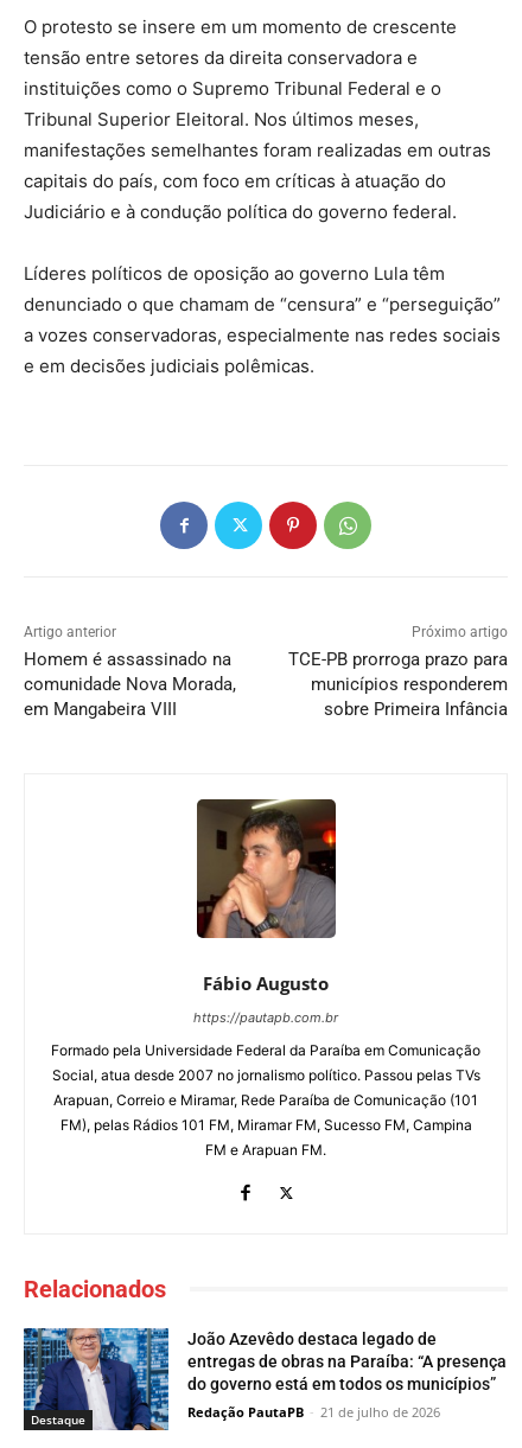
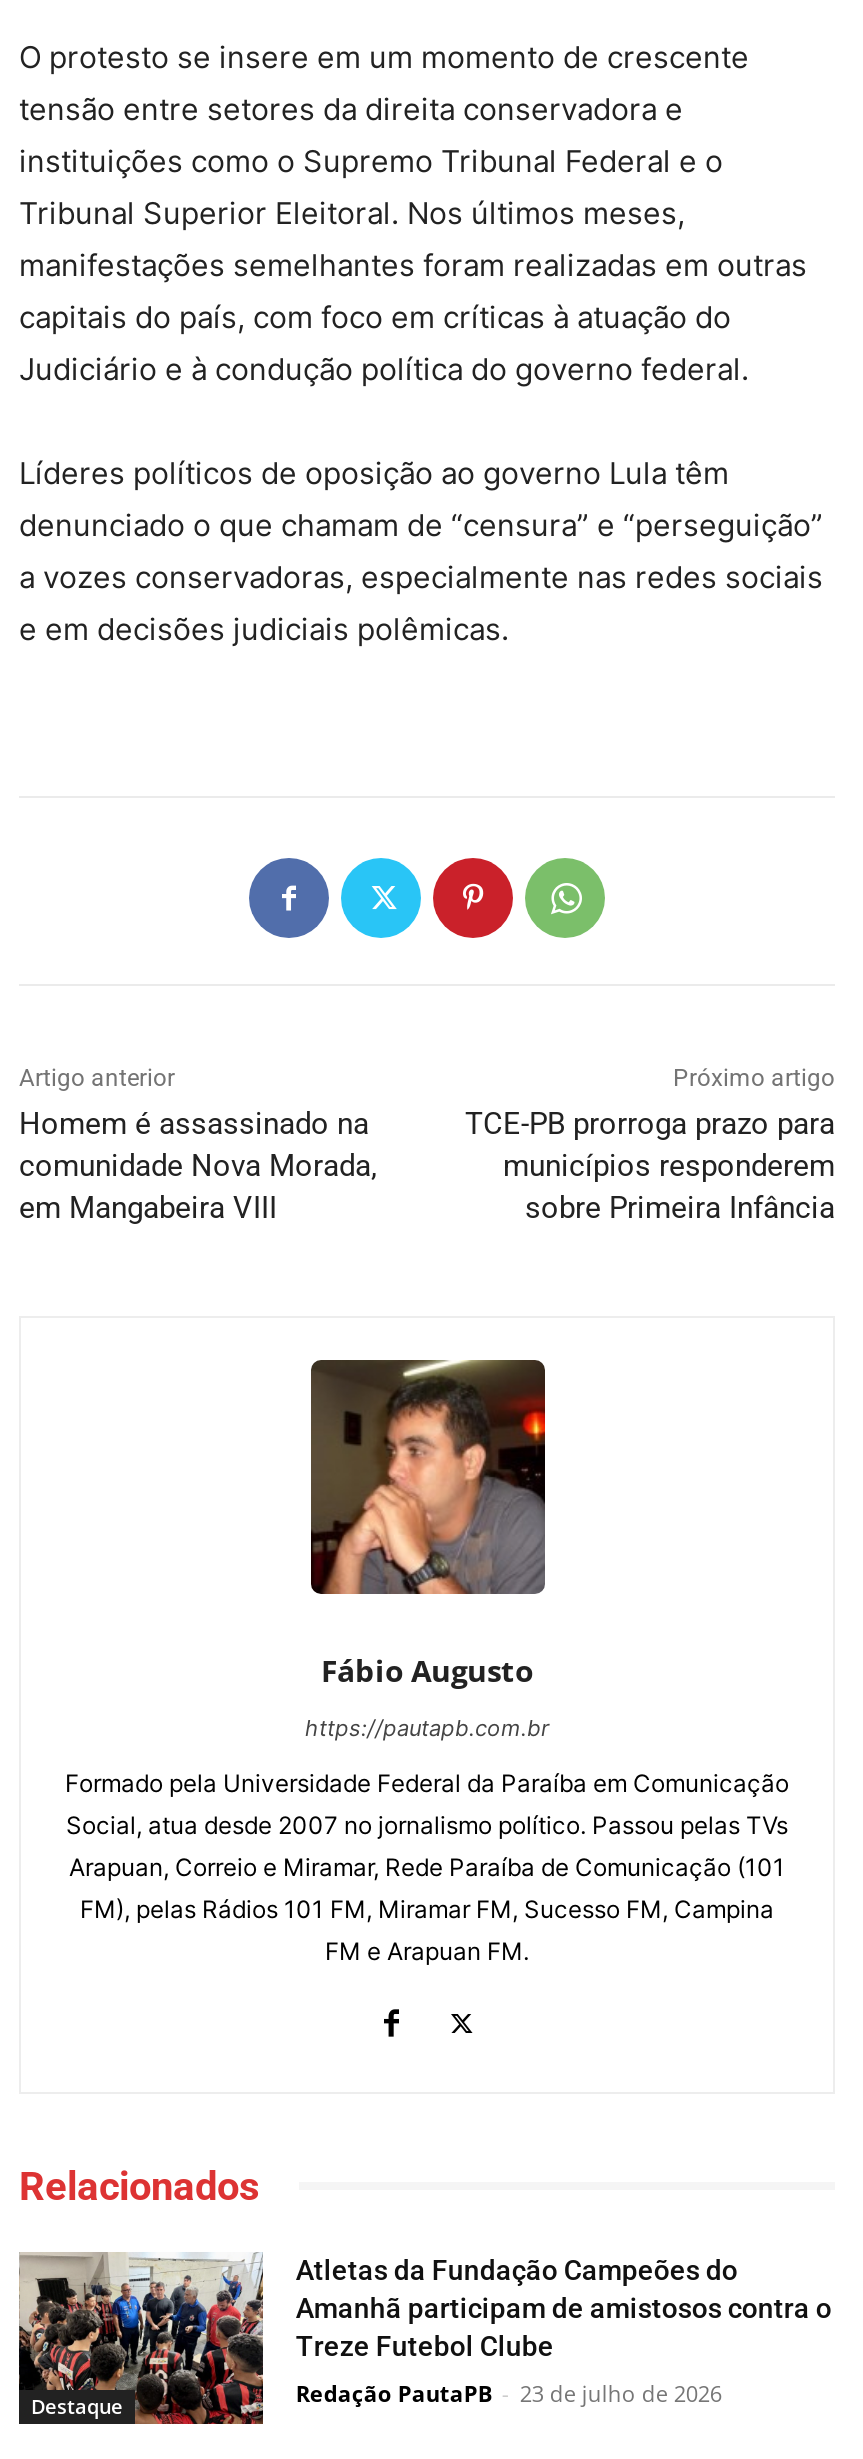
[23,1327,507,1431] [image] | João Azevêdo destaca legado de | entregas de obras na Paraíba: “A presença | do governo está em todos os municípios” -> [17,2252,832,2426] [image] | Atletas da Fundação Campeões do | Amanhã participam de amistosos contra o | Treze Futebol Clube
[188,1403,441,1421] Redação PautaPB - 21 de julho de 2026 -> [296,2378,722,2408] Redação PautaPB - 23 de julho de 2026

